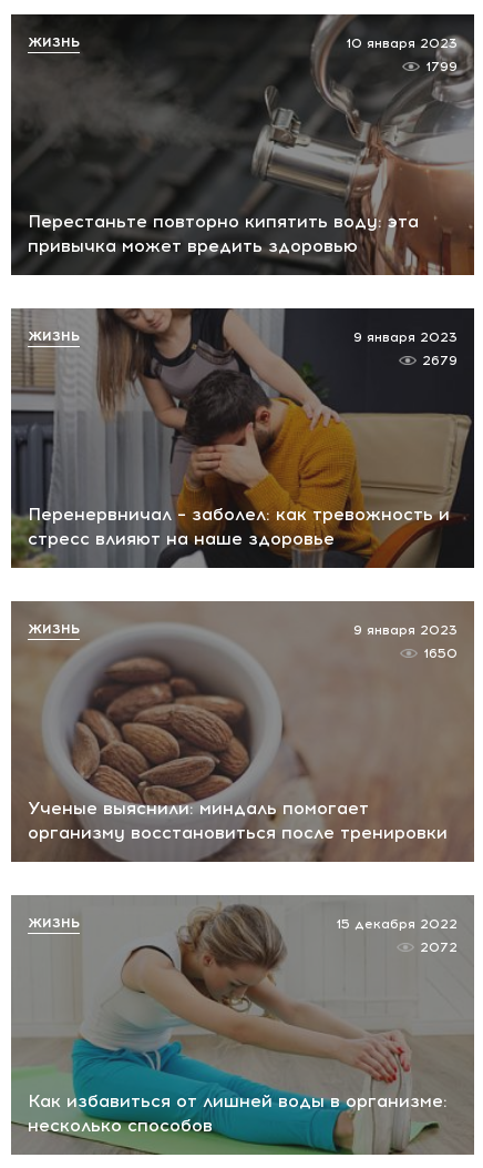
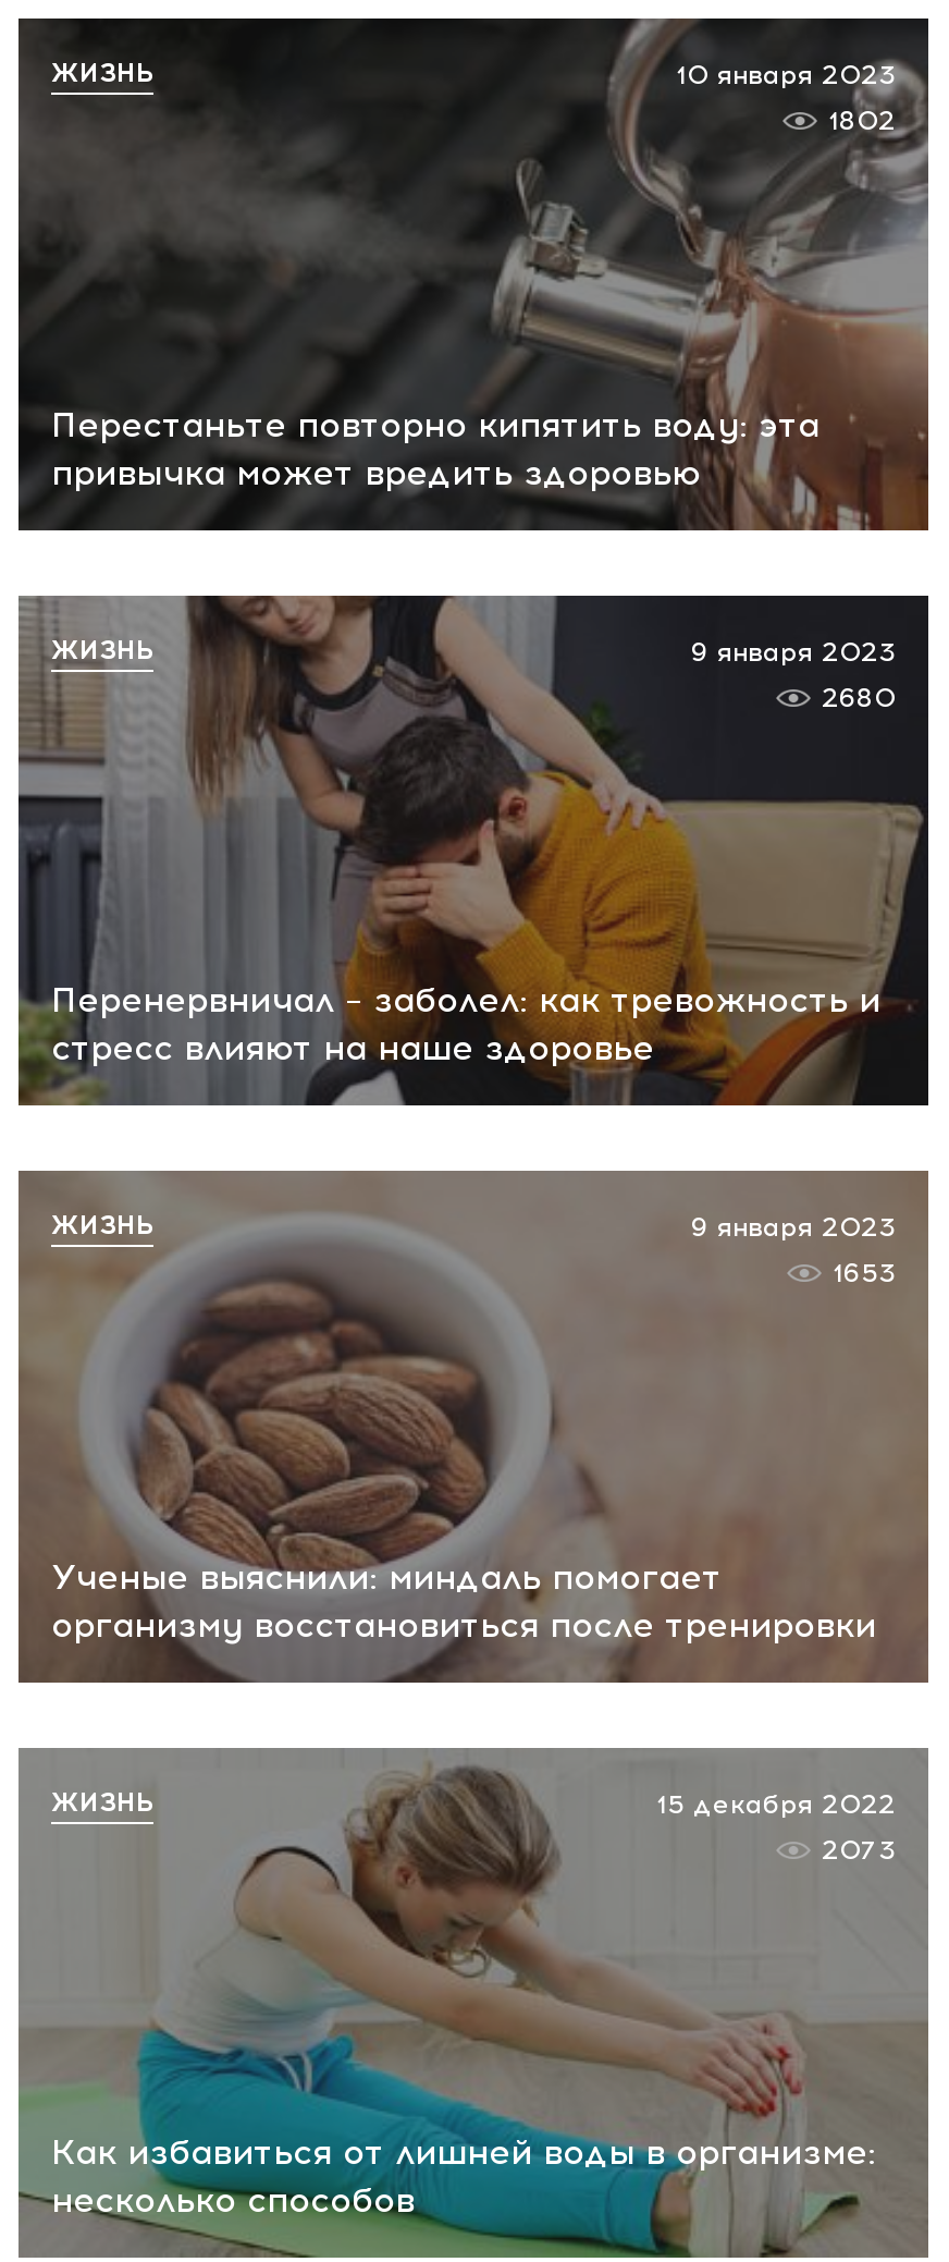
[425,59,458,74] 1799 -> [828,106,896,136] 1802
[422,352,458,368] 2679 -> [822,682,896,712] 2680
[423,646,458,661] 1650 -> [833,1258,896,1289] 1653
[420,939,458,955] 2072 -> [822,1834,896,1865] 2073

